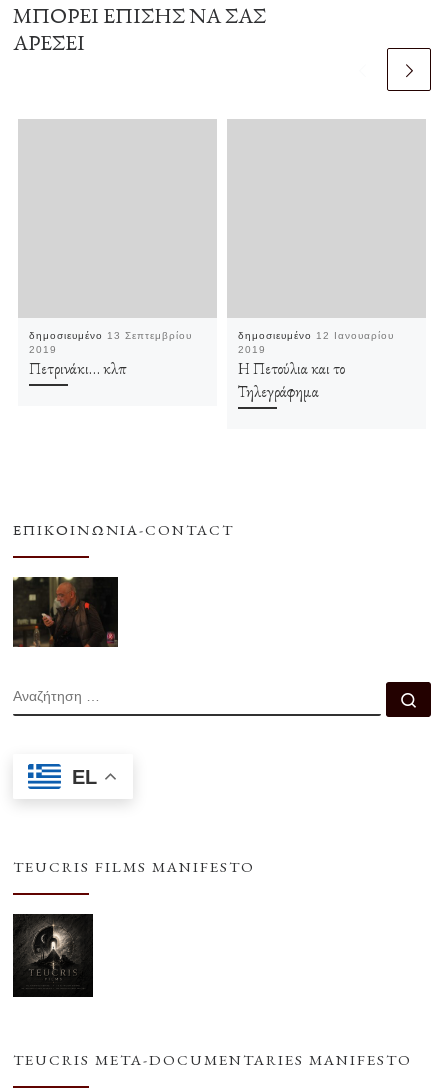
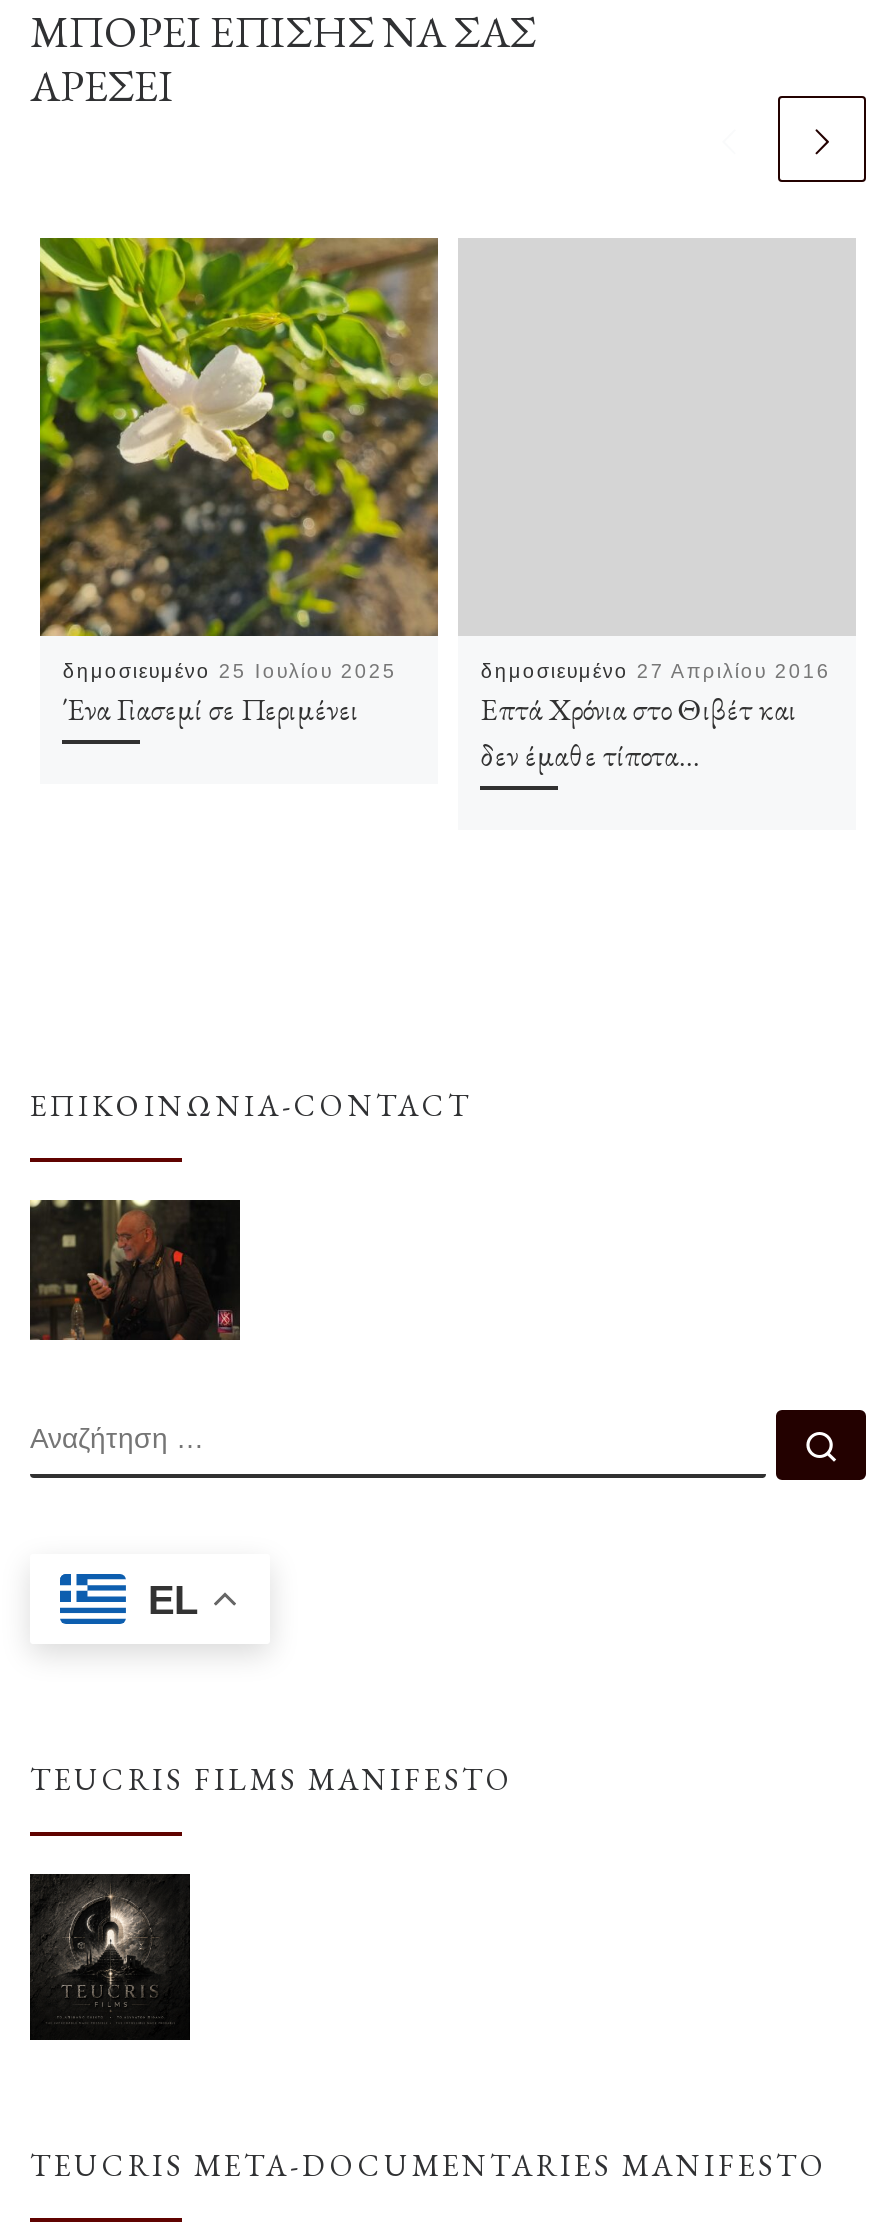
none -> [38,236,440,638] [image]
[29,330,192,379] δημοσιευμένο 13 Σεπτεμβρίου | 2019 | Πετρινάκι… κλπ -> [63,660,397,730] δημοσιευμένο 25 Ιουλίου 2025 | Ένα Γιασεμί σε Περιμένει
[238,330,394,402] δημοσιευμένο 12 Ιανουαρίου | 2019 | Η Πετούλια και το | Τηλεγράφημα -> [481,660,831,776] δημοσιευμένο 27 Απριλίου 2016 | Επτά Χρόνια στο Θιβέτ και | δεν έμαθε τίποτα…

